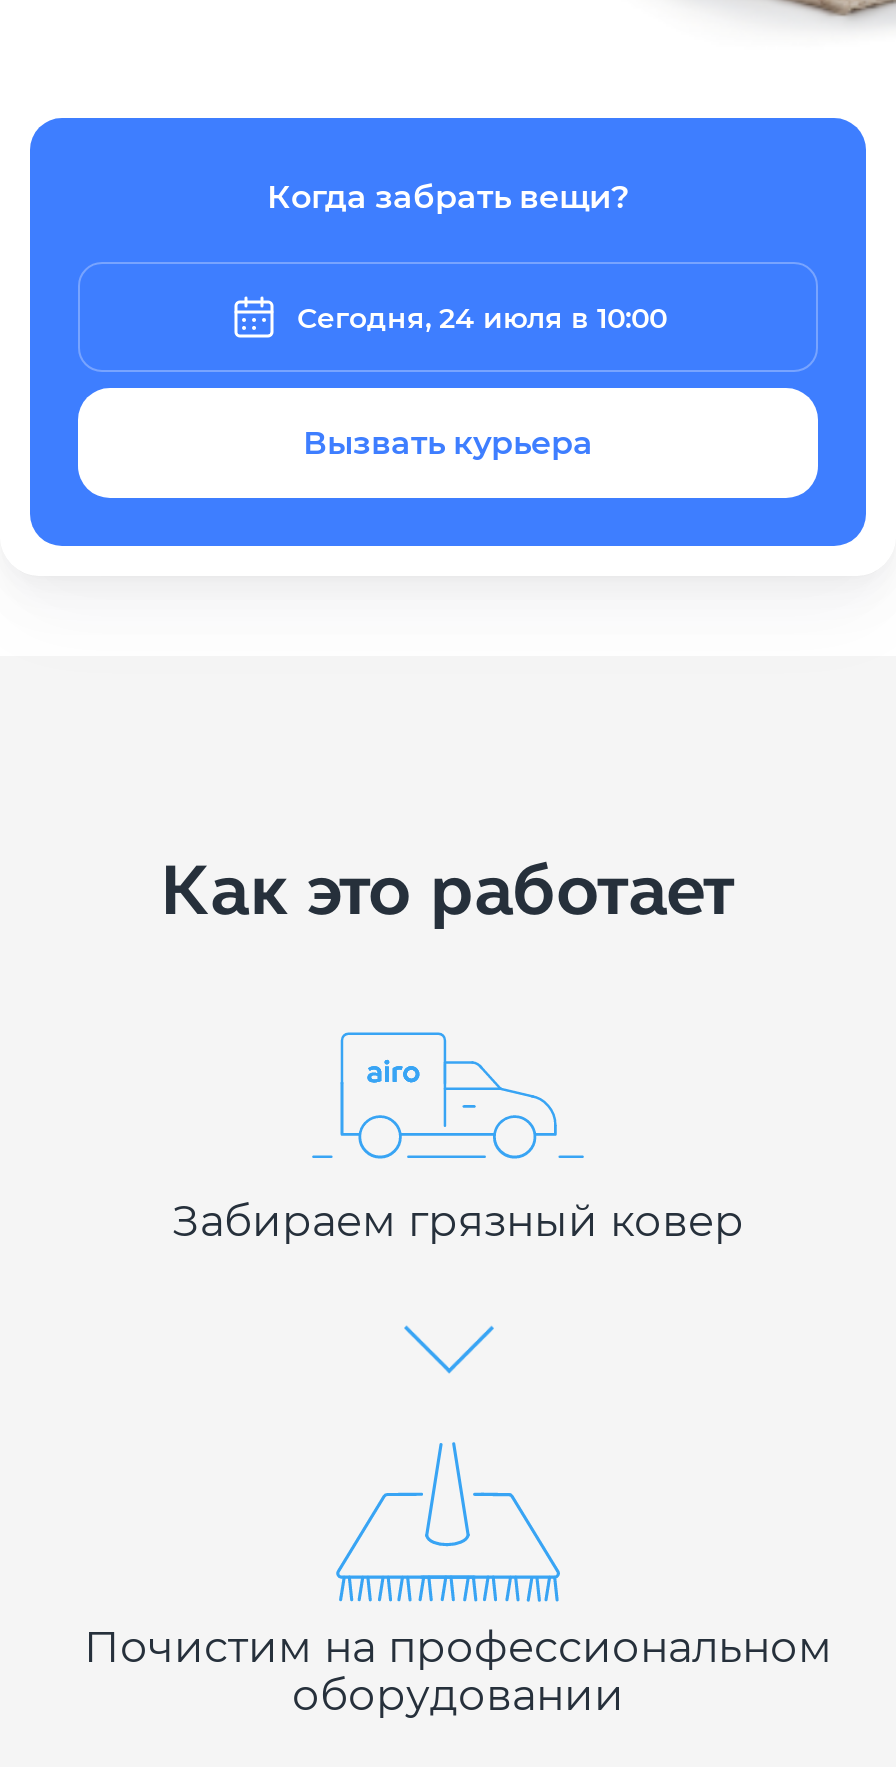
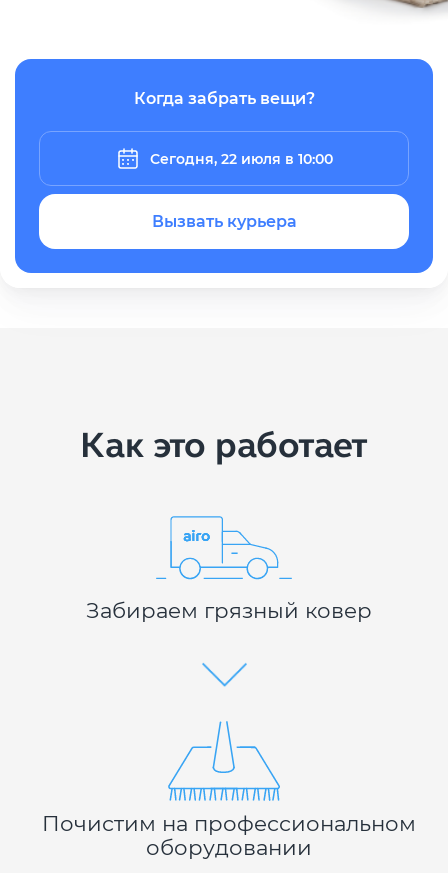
[297,299,667,335] Сегодня, 24 июля в 10:00 -> [149,149,332,167] Сегодня, 22 июля в 10:00

